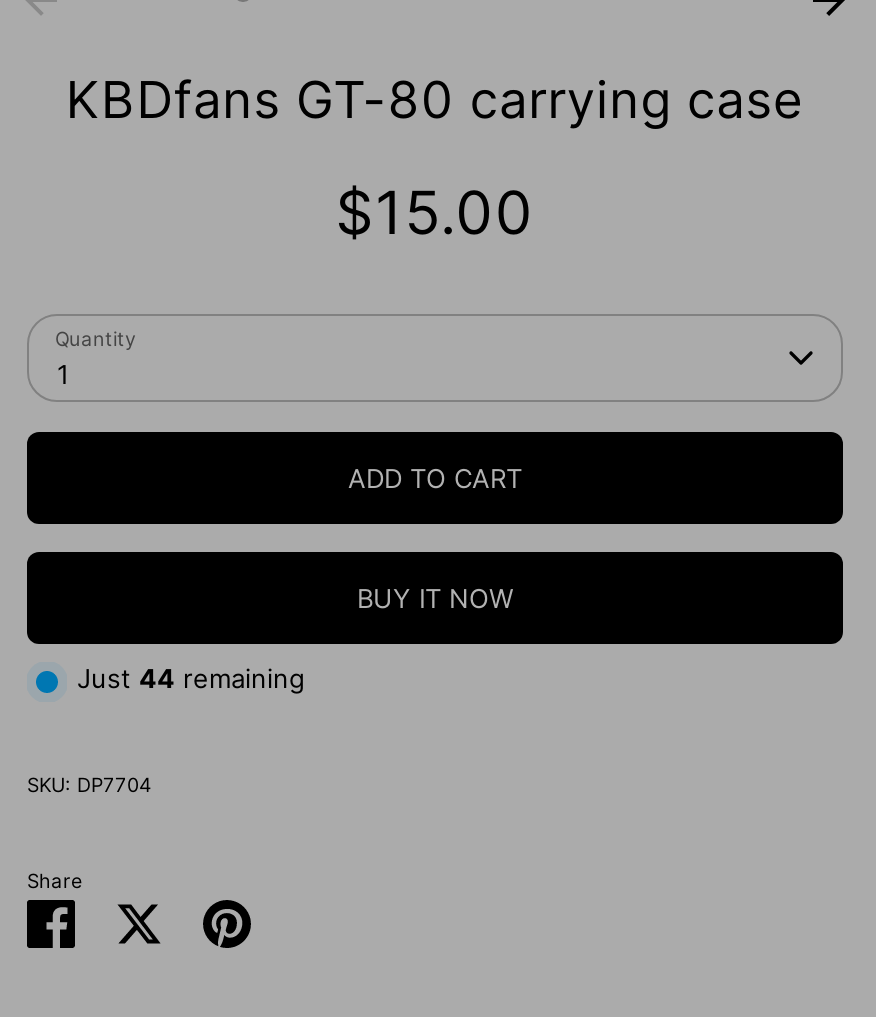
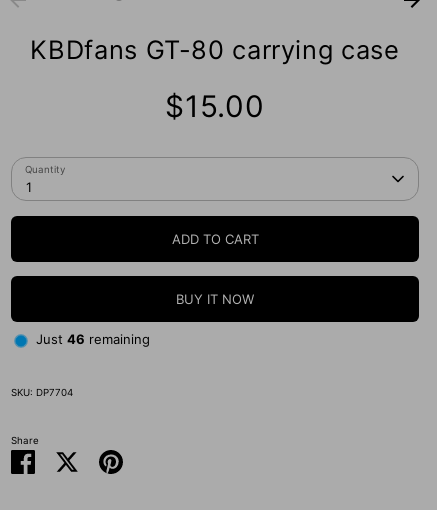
[77,663,305,695] Just 44 remaining -> [36,331,150,347] Just 46 remaining

